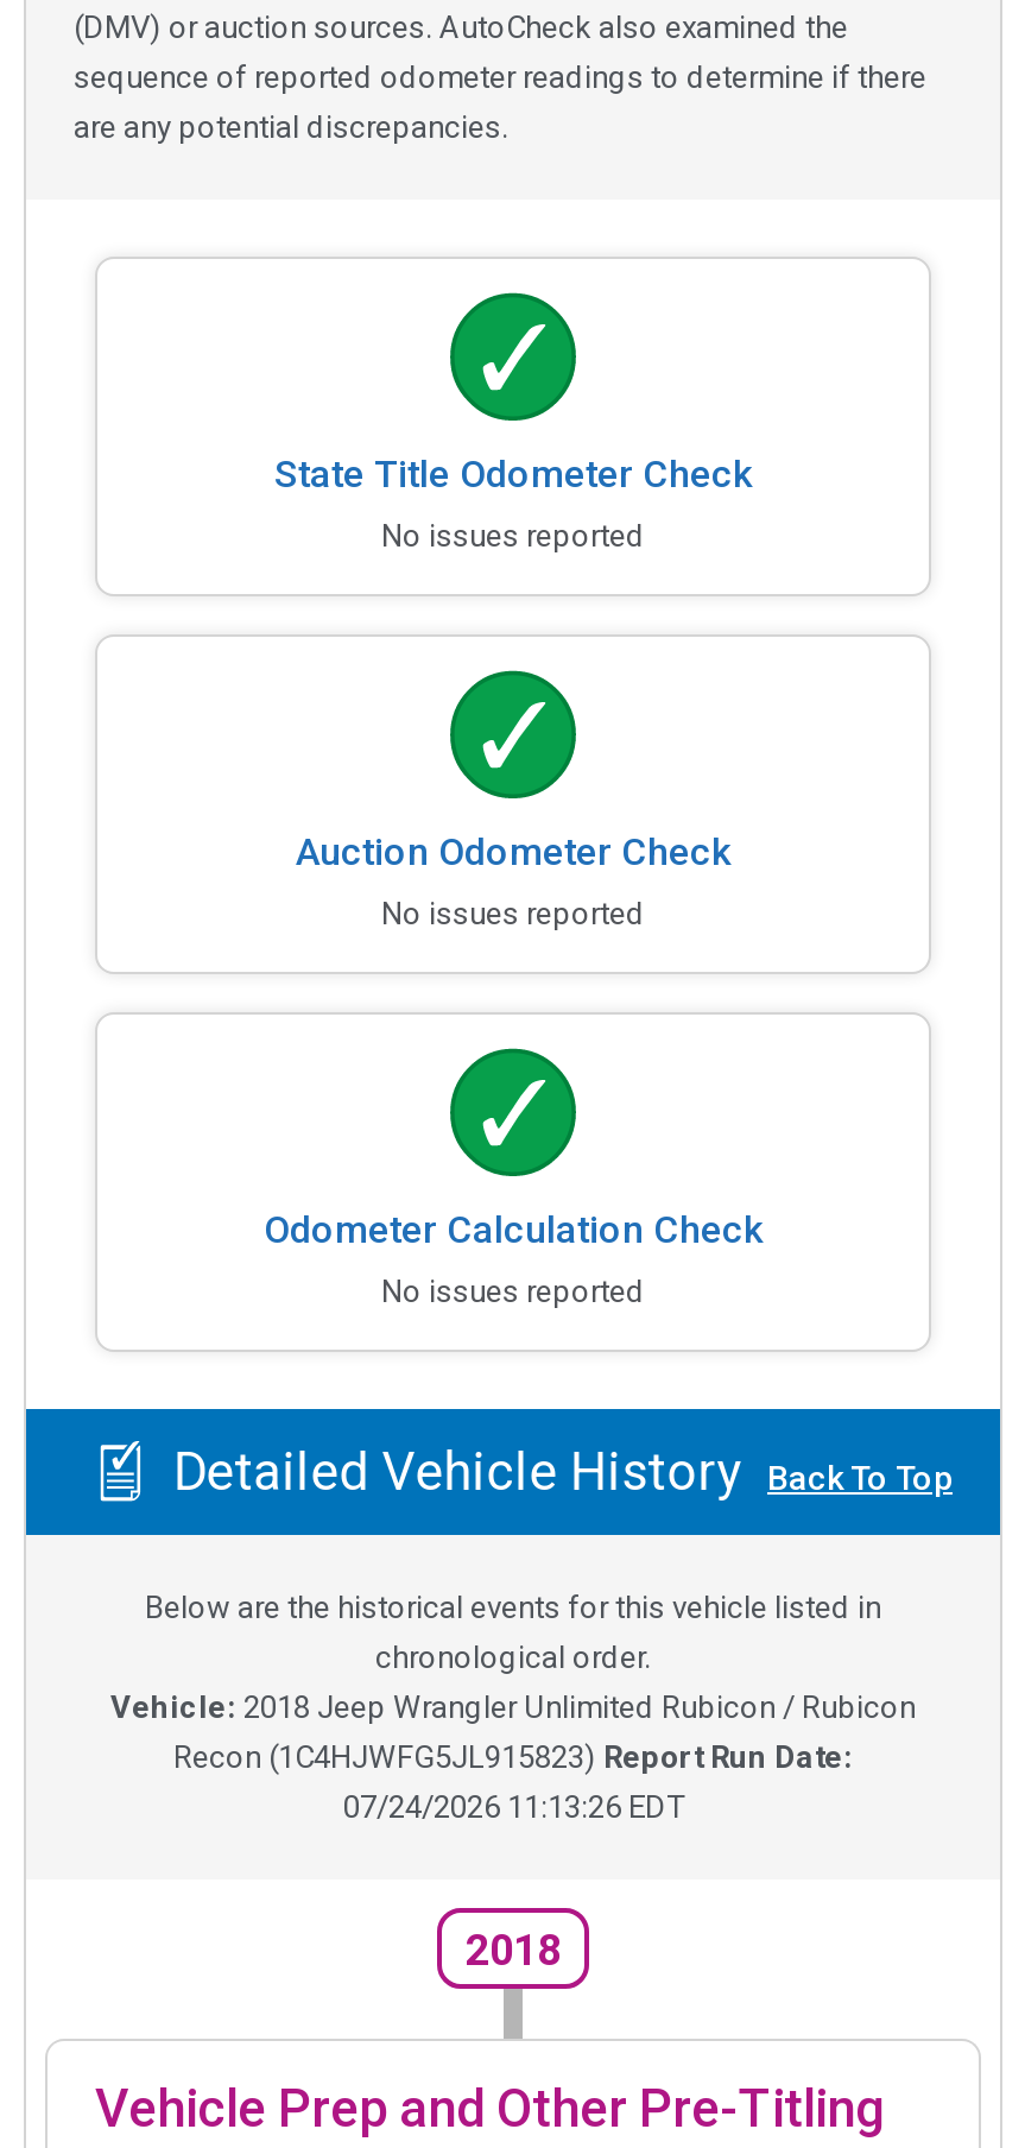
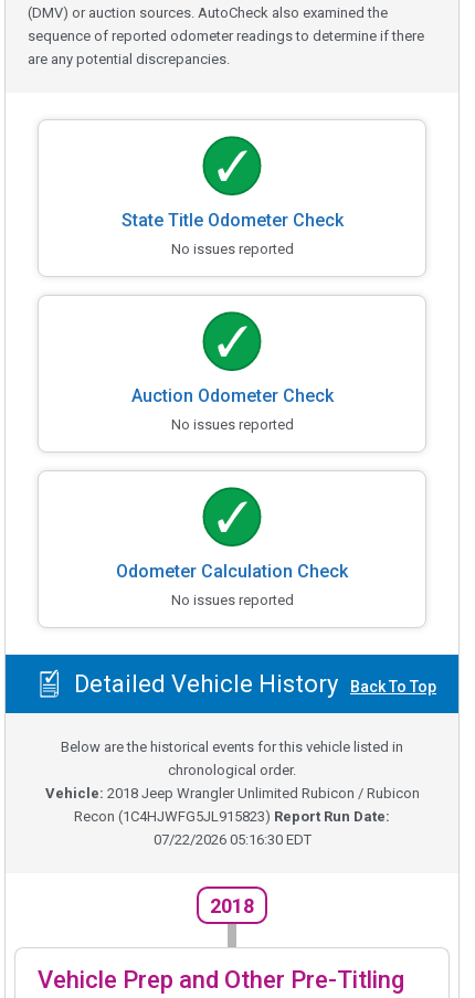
[343,1790,683,1826] 07/24/2026 11:13:26 EDT -> [153,832,311,848] 07/22/2026 05:16:30 EDT

